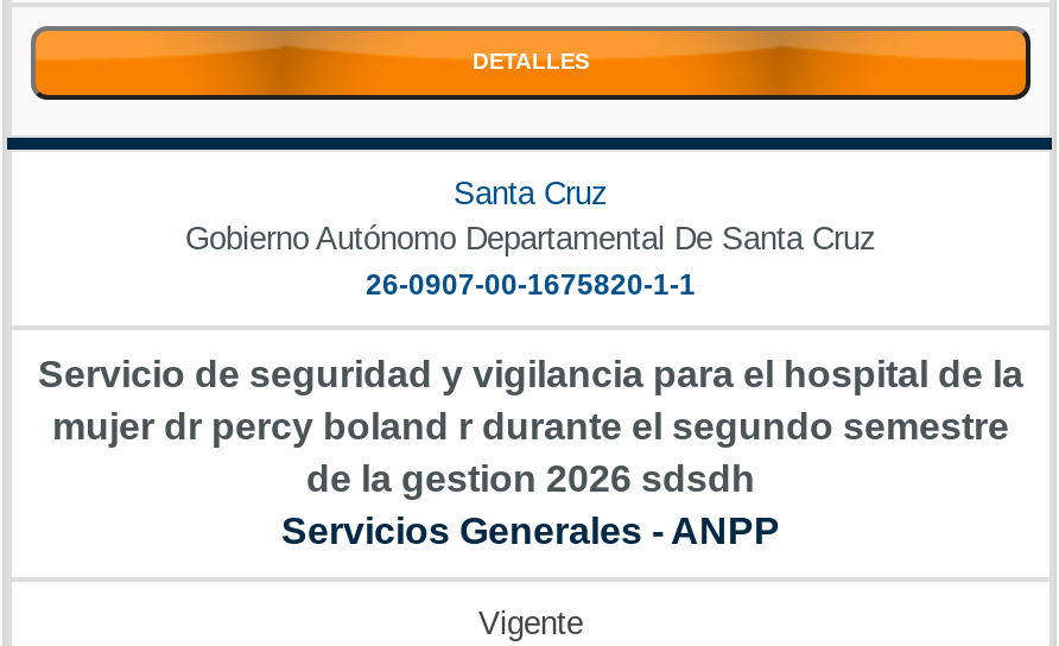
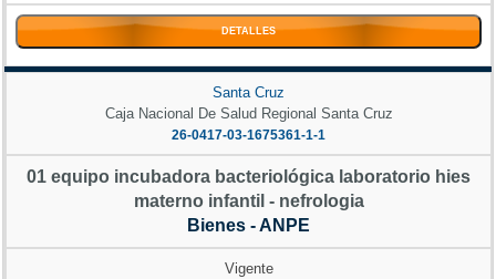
[185,221,876,302] Gobierno Autónomo Departamental De Santa Cruz | 26-0907-00-1675820-1-1 -> [105,105,392,143] Caja Nacional De Salud Regional Santa Cruz | 26-0417-03-1675361-1-1
[38,354,1023,551] Servicio de seguridad y vigilancia para el hospital de la | mujer dr percy boland r durante el segundo semestre | de la gestion 2026 sdsdh | Servicios Generales - ANPP -> [27,167,471,235] 01 equipo incubadora bacteriológica laboratorio hies | materno infantil - nefrologia | Bienes - ANPE

